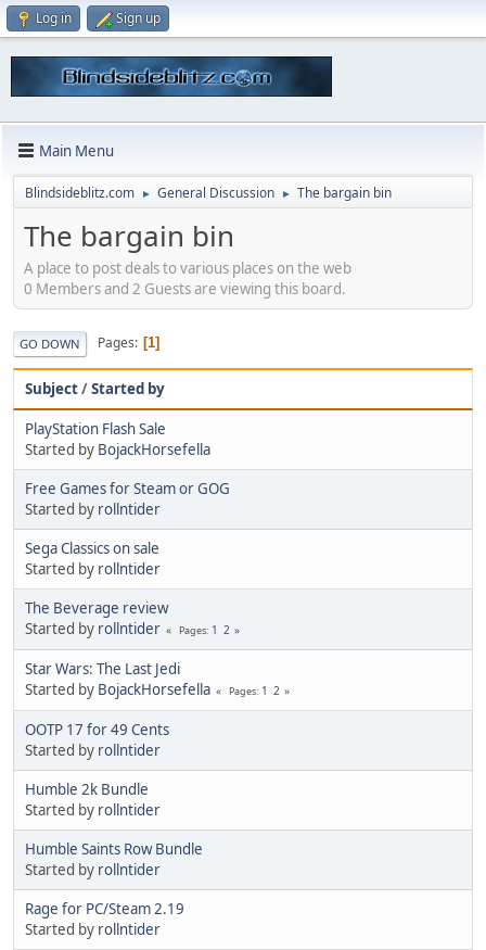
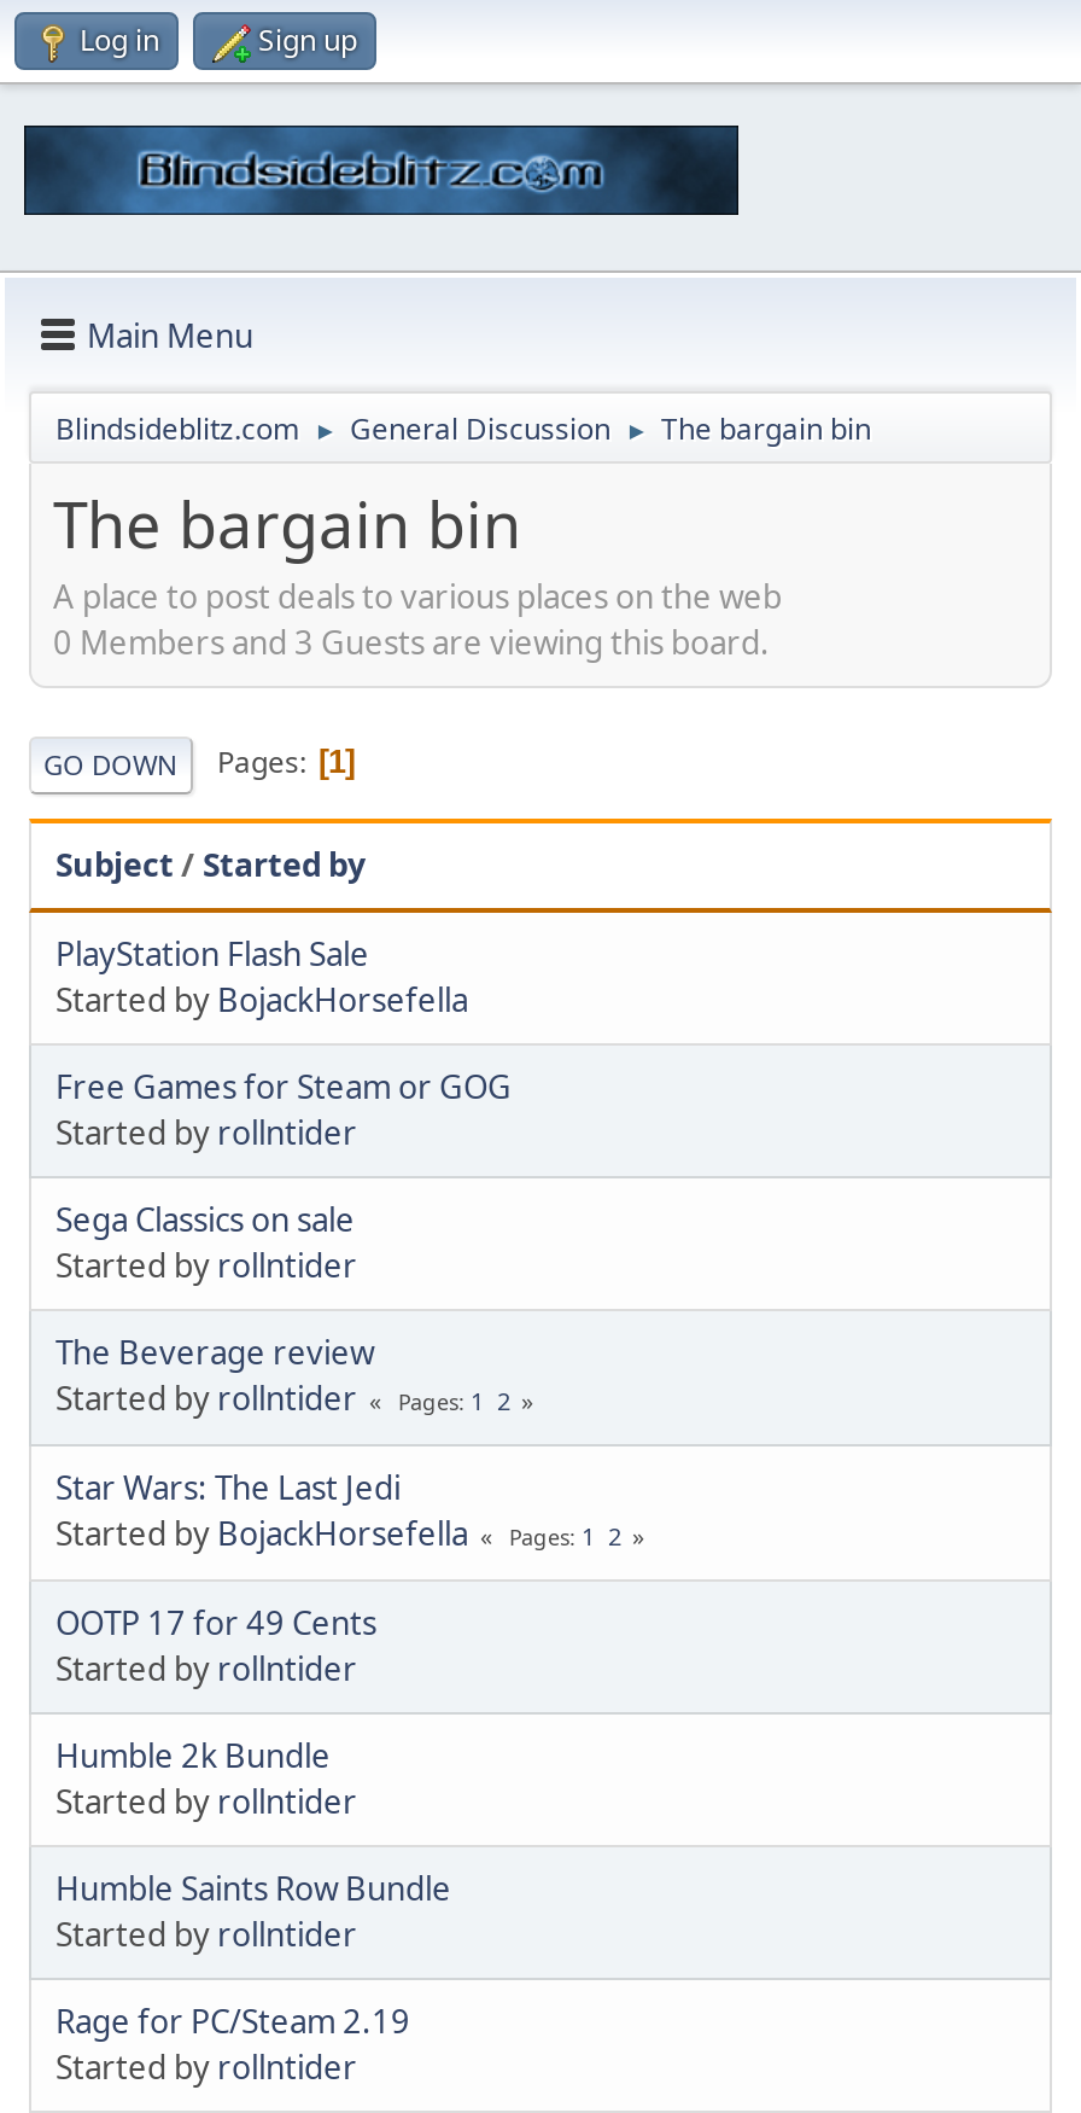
[24,278,346,298] 0 Members and 2 Guests are viewing this board. -> [53,619,770,663] 0 Members and 3 Guests are viewing this board.

